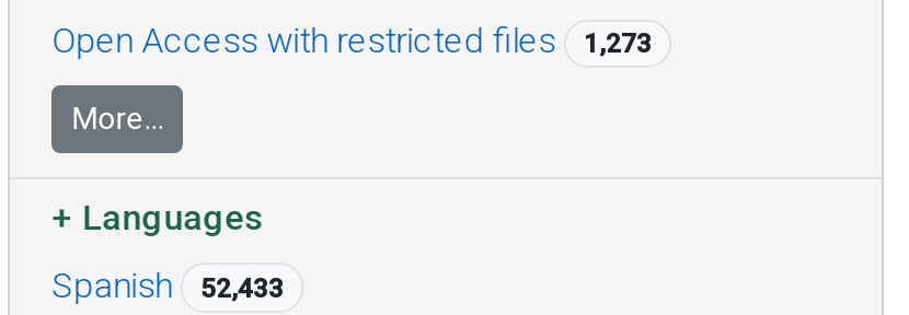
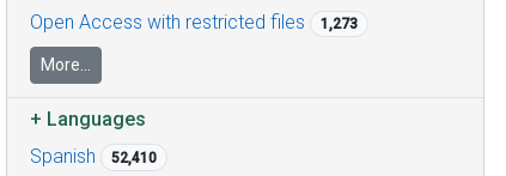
[52,264,284,305] Spanish 52,433 -> [30,144,157,167] Spanish 52,410

